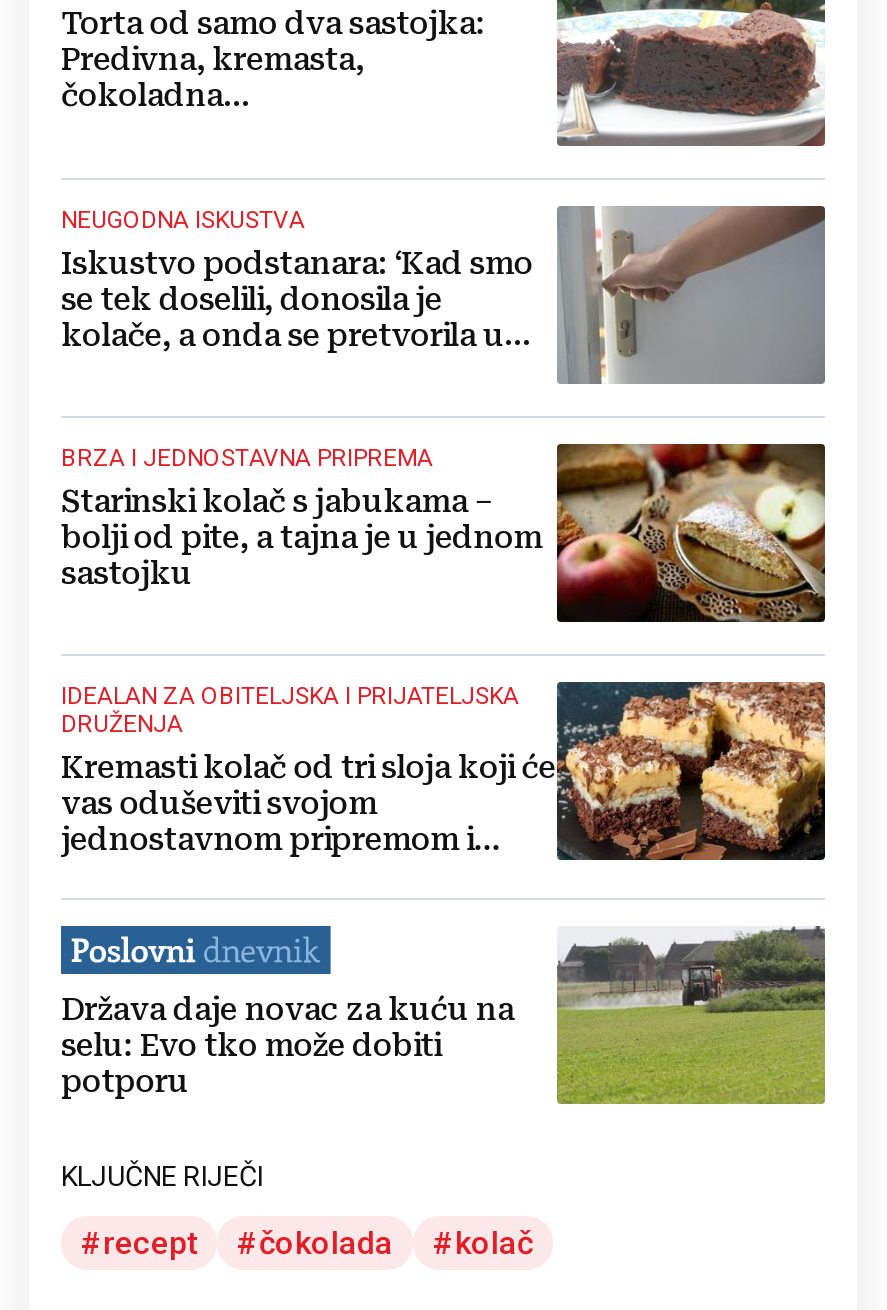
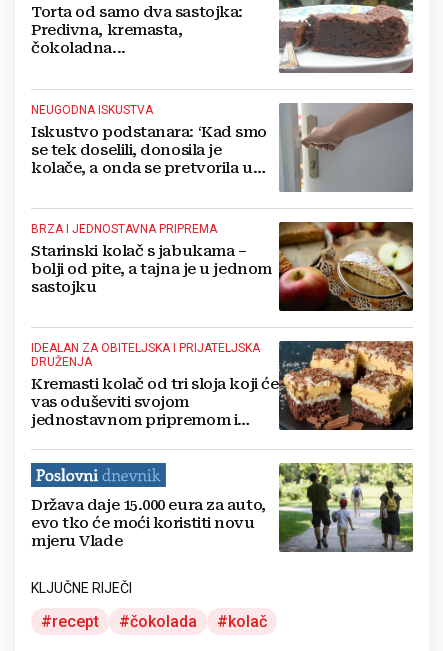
[61,926,827,1106] [image] | Država daje novac za kuću na | selu: Evo tko može dobiti | potporu -> [31,462,414,553] [image] | Država daje 15.000 eura za auto, | evo tko će moći koristiti novu | mjeru Vlade

